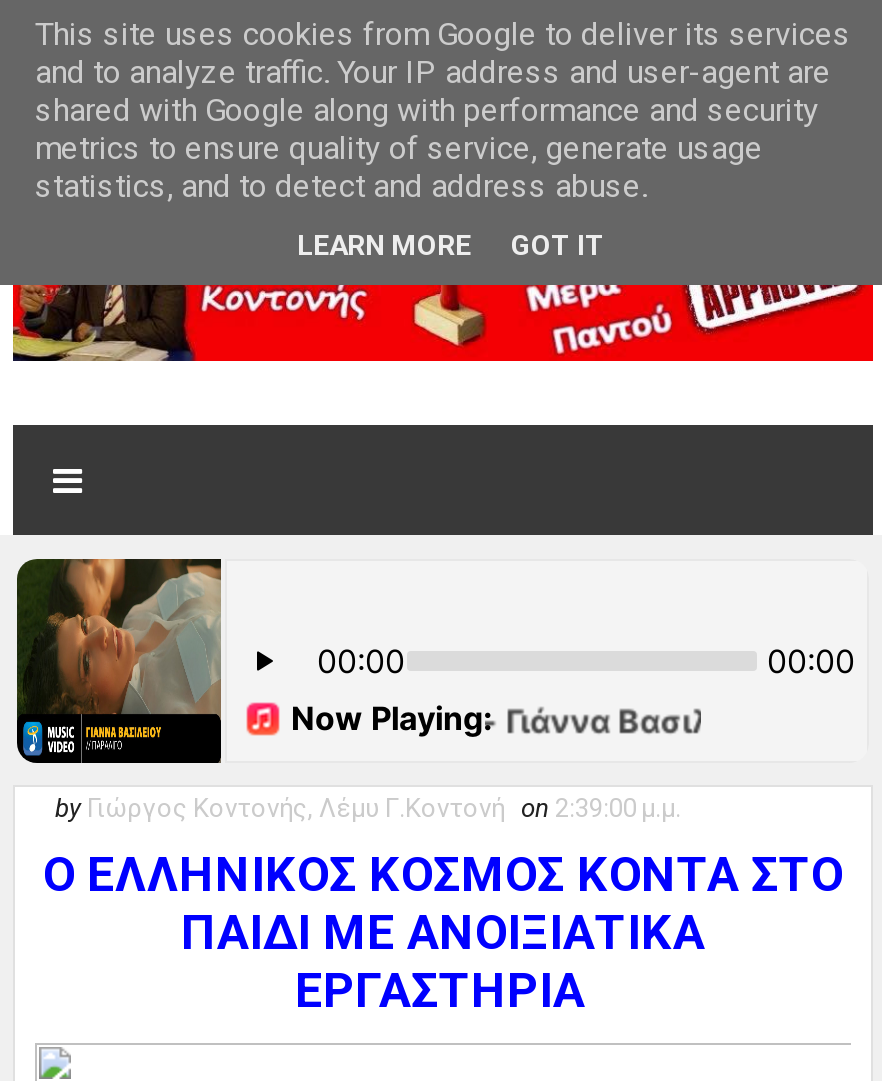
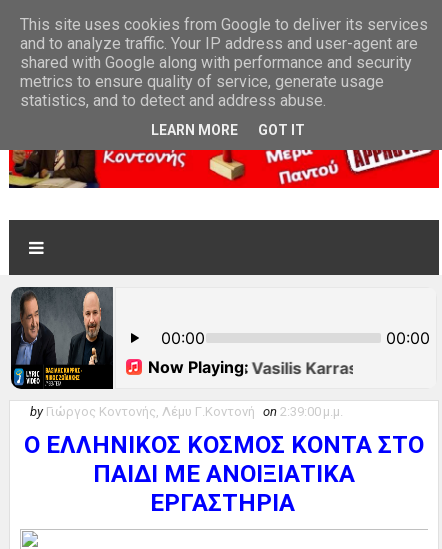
[19,557,223,755] [image] -> [11,286,114,386] [image]

